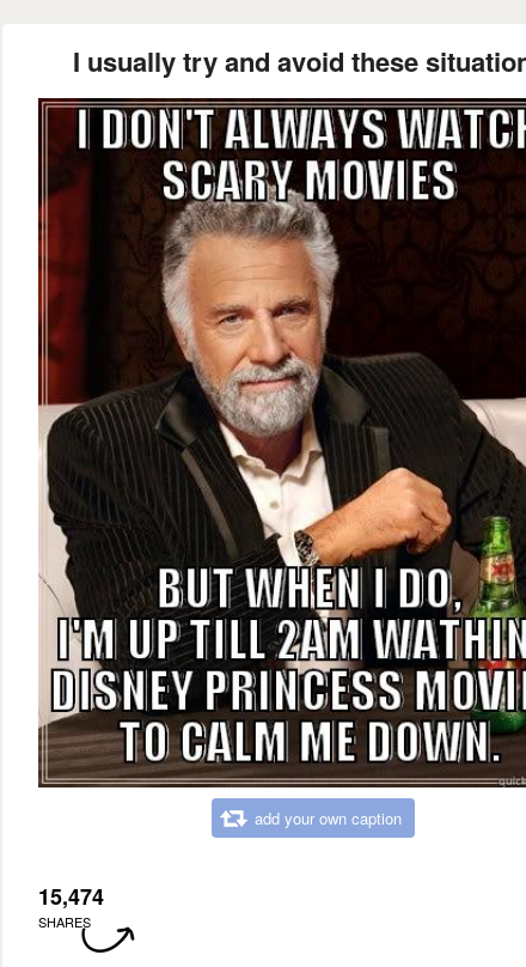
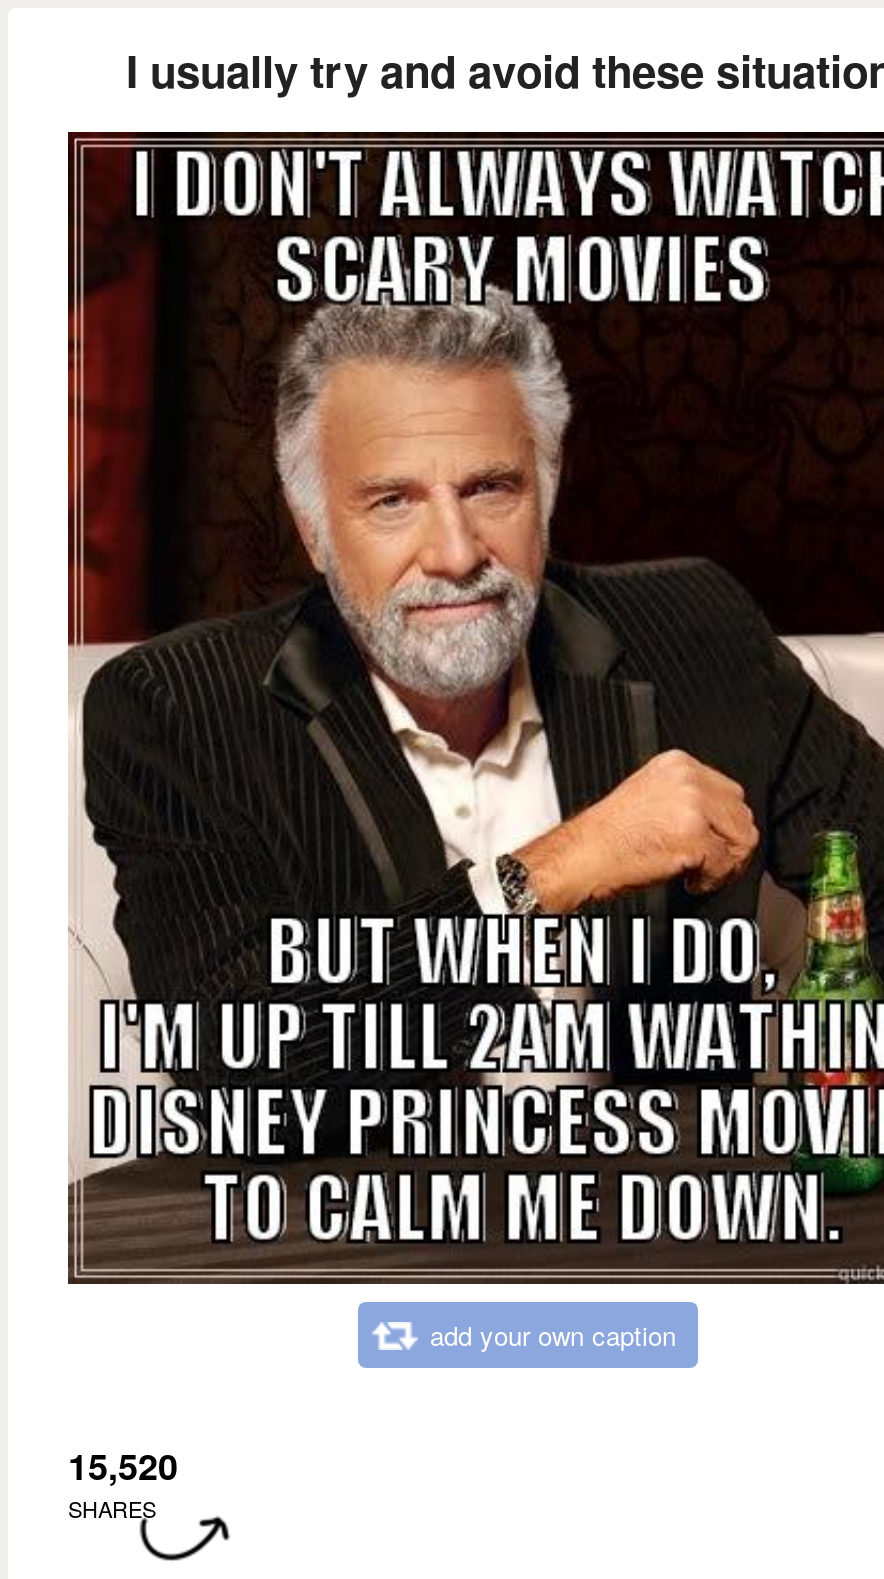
[38,881,104,912] 15,474 -> [68,1441,178,1493] 15,520

